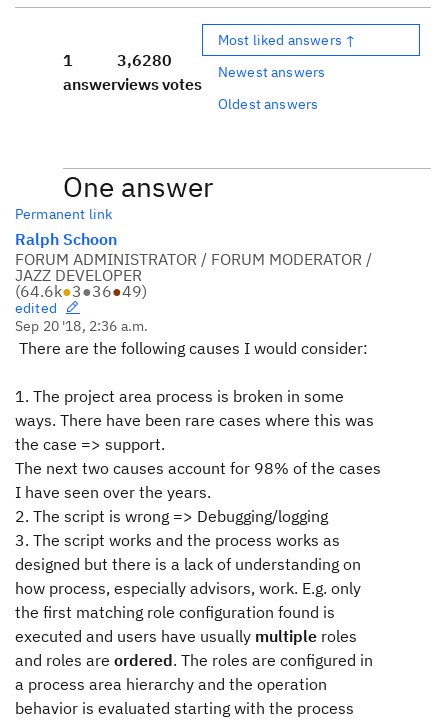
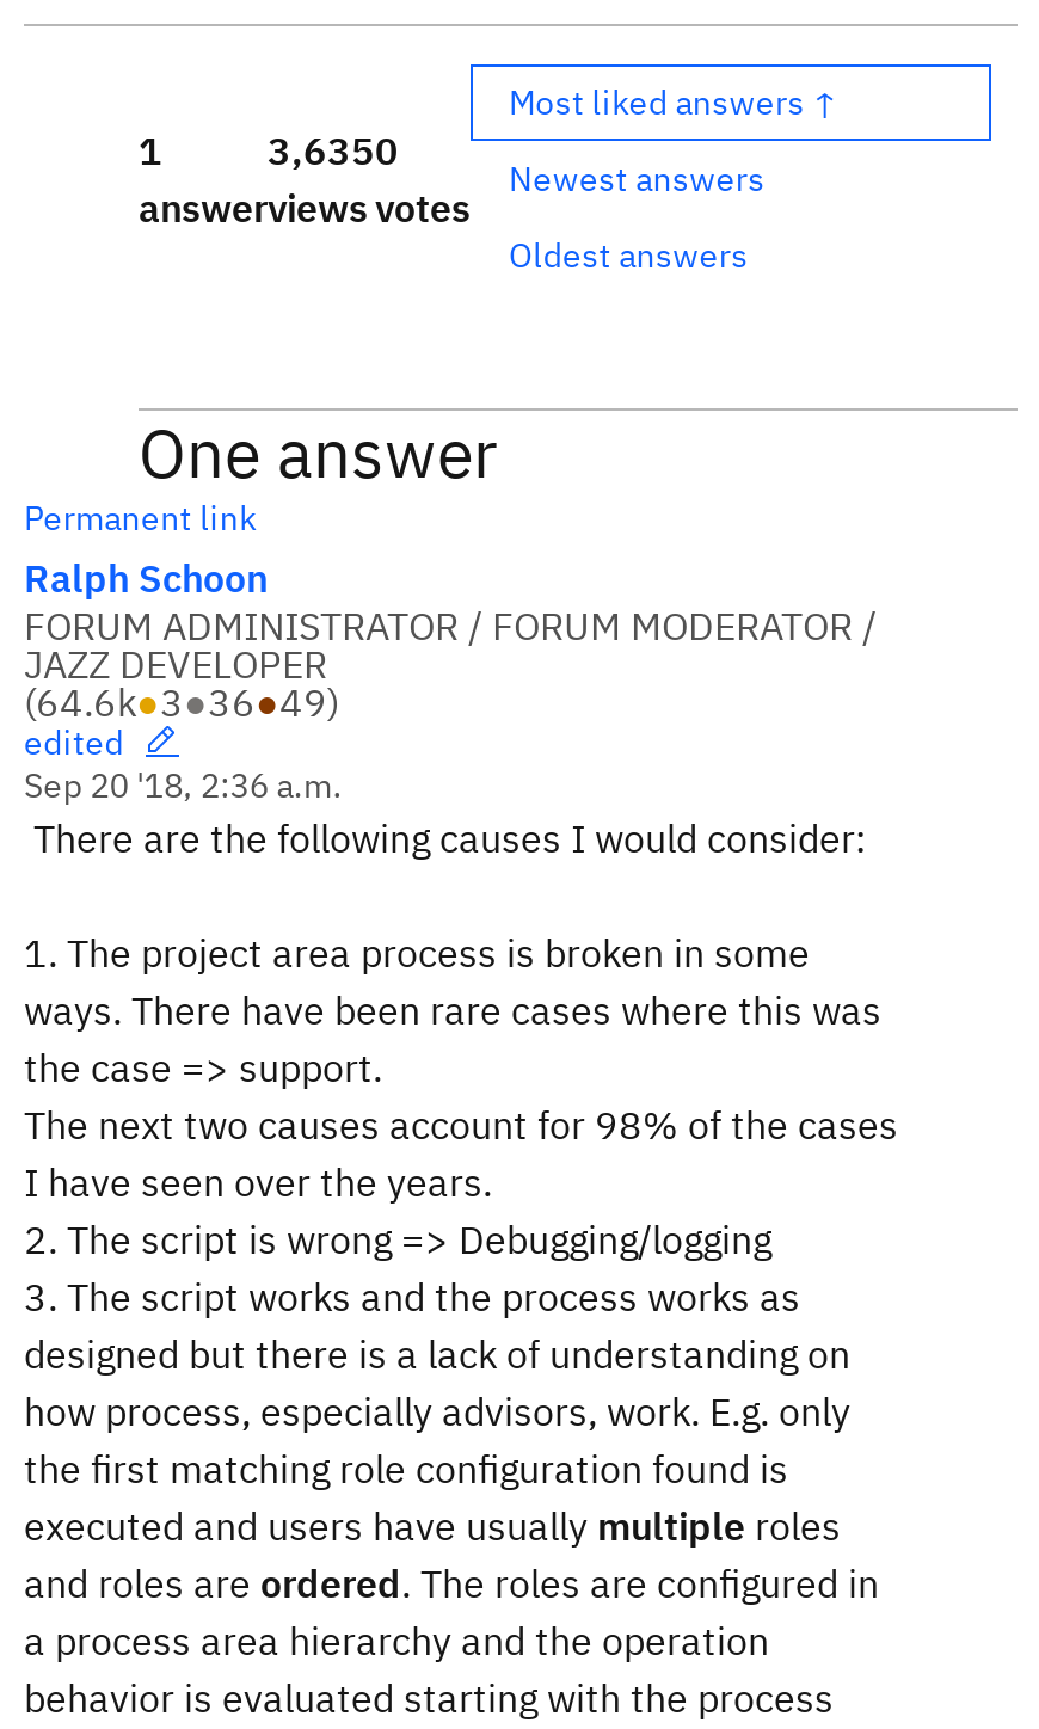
[117,50,172,70] 3,628 0 -> [268,127,399,174] 3,635 0

